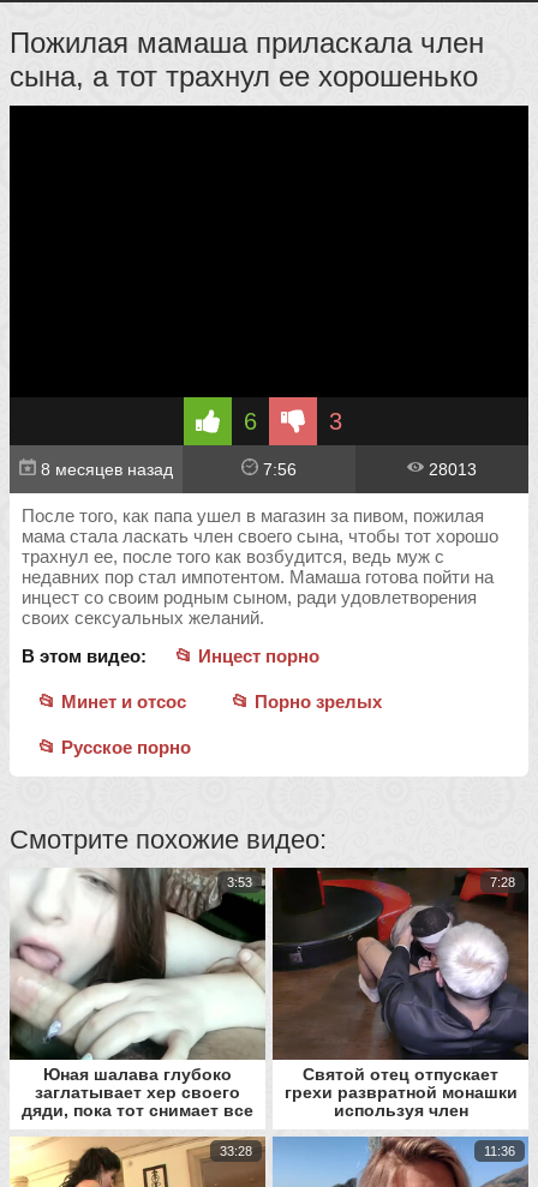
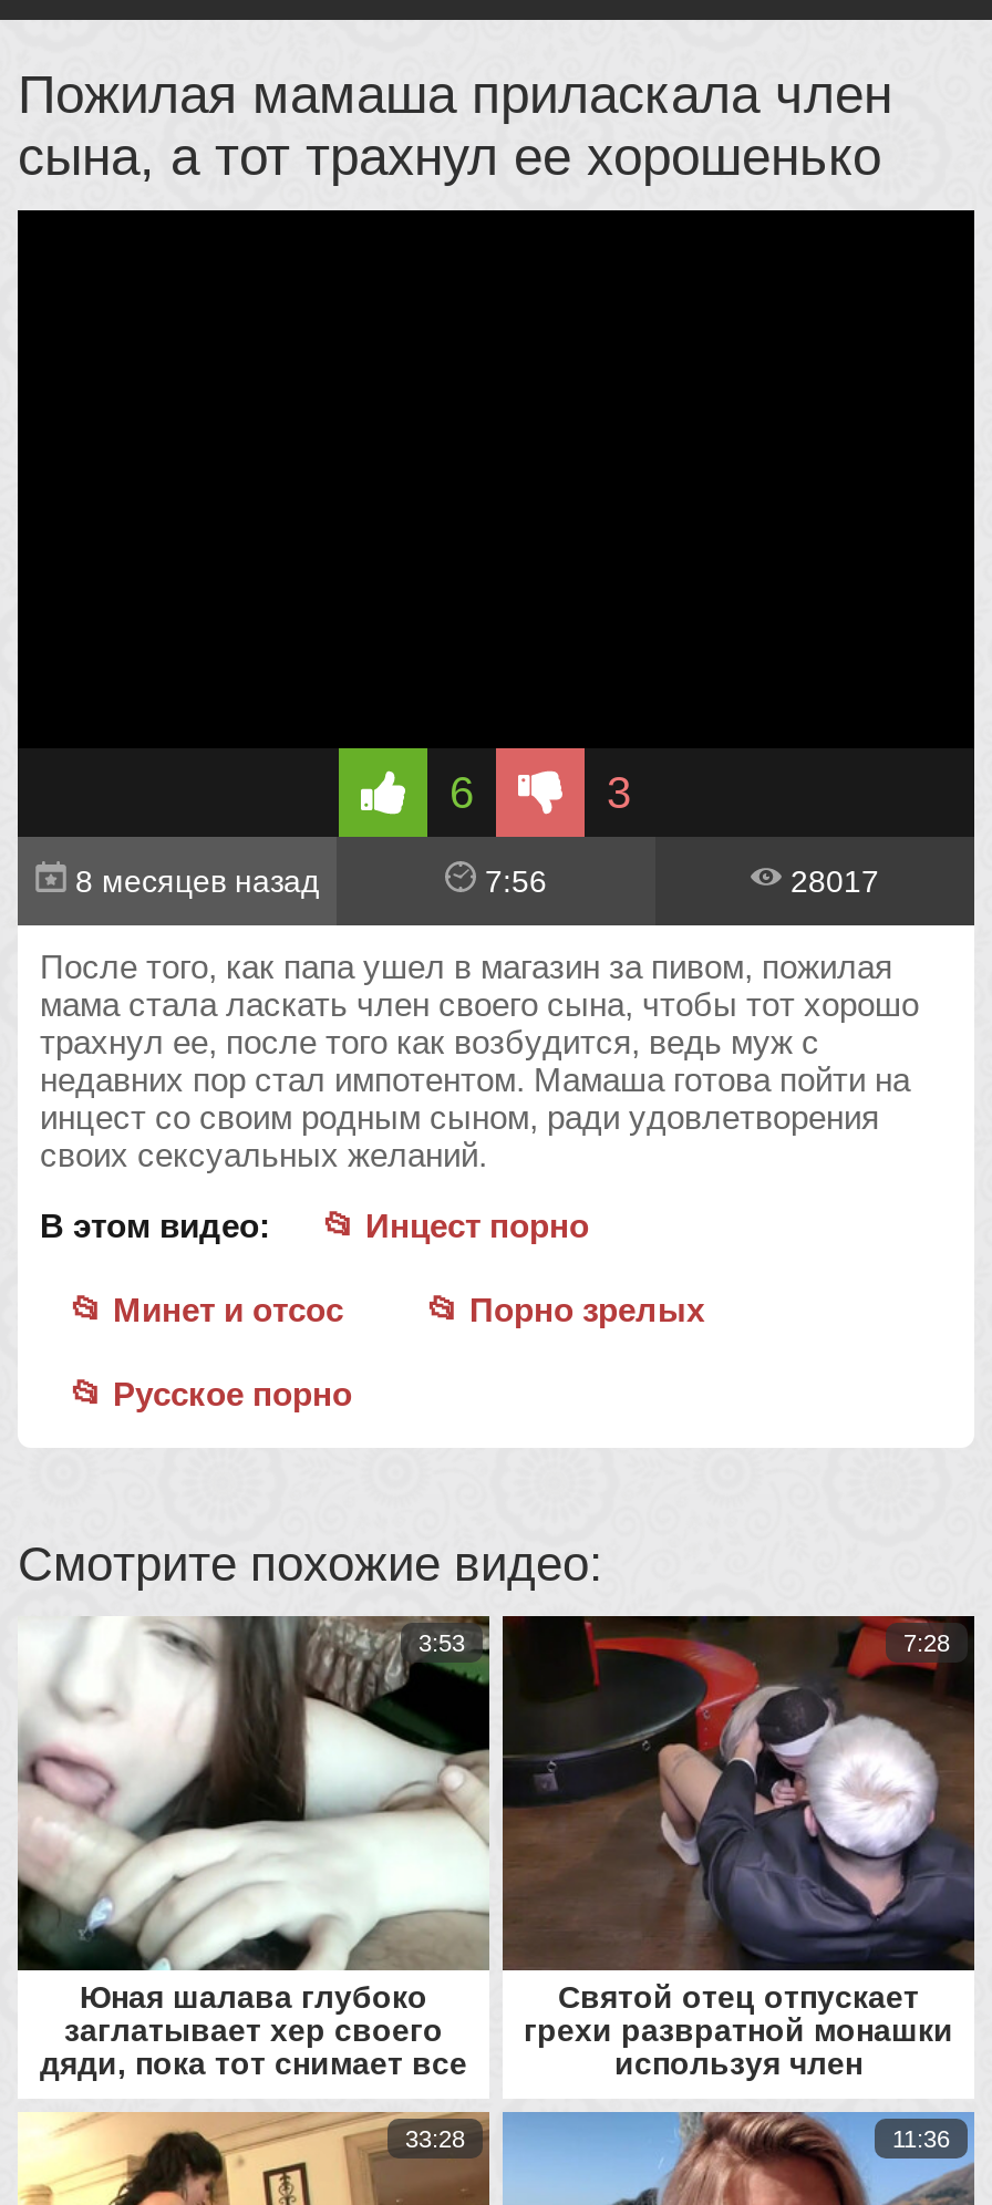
[424,460,477,479] 28013 -> [782,863,879,899] 28017

